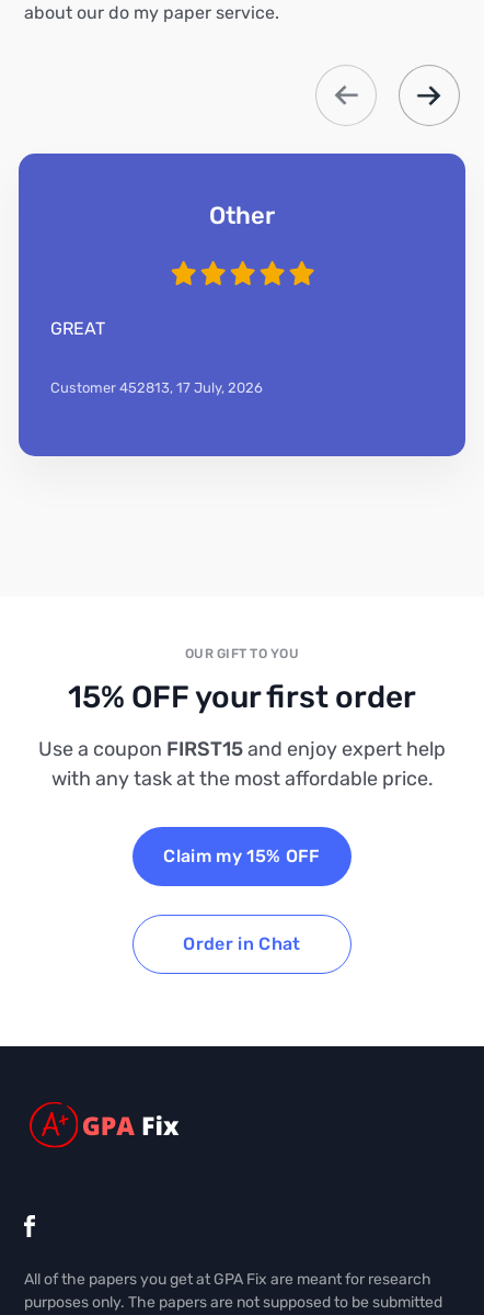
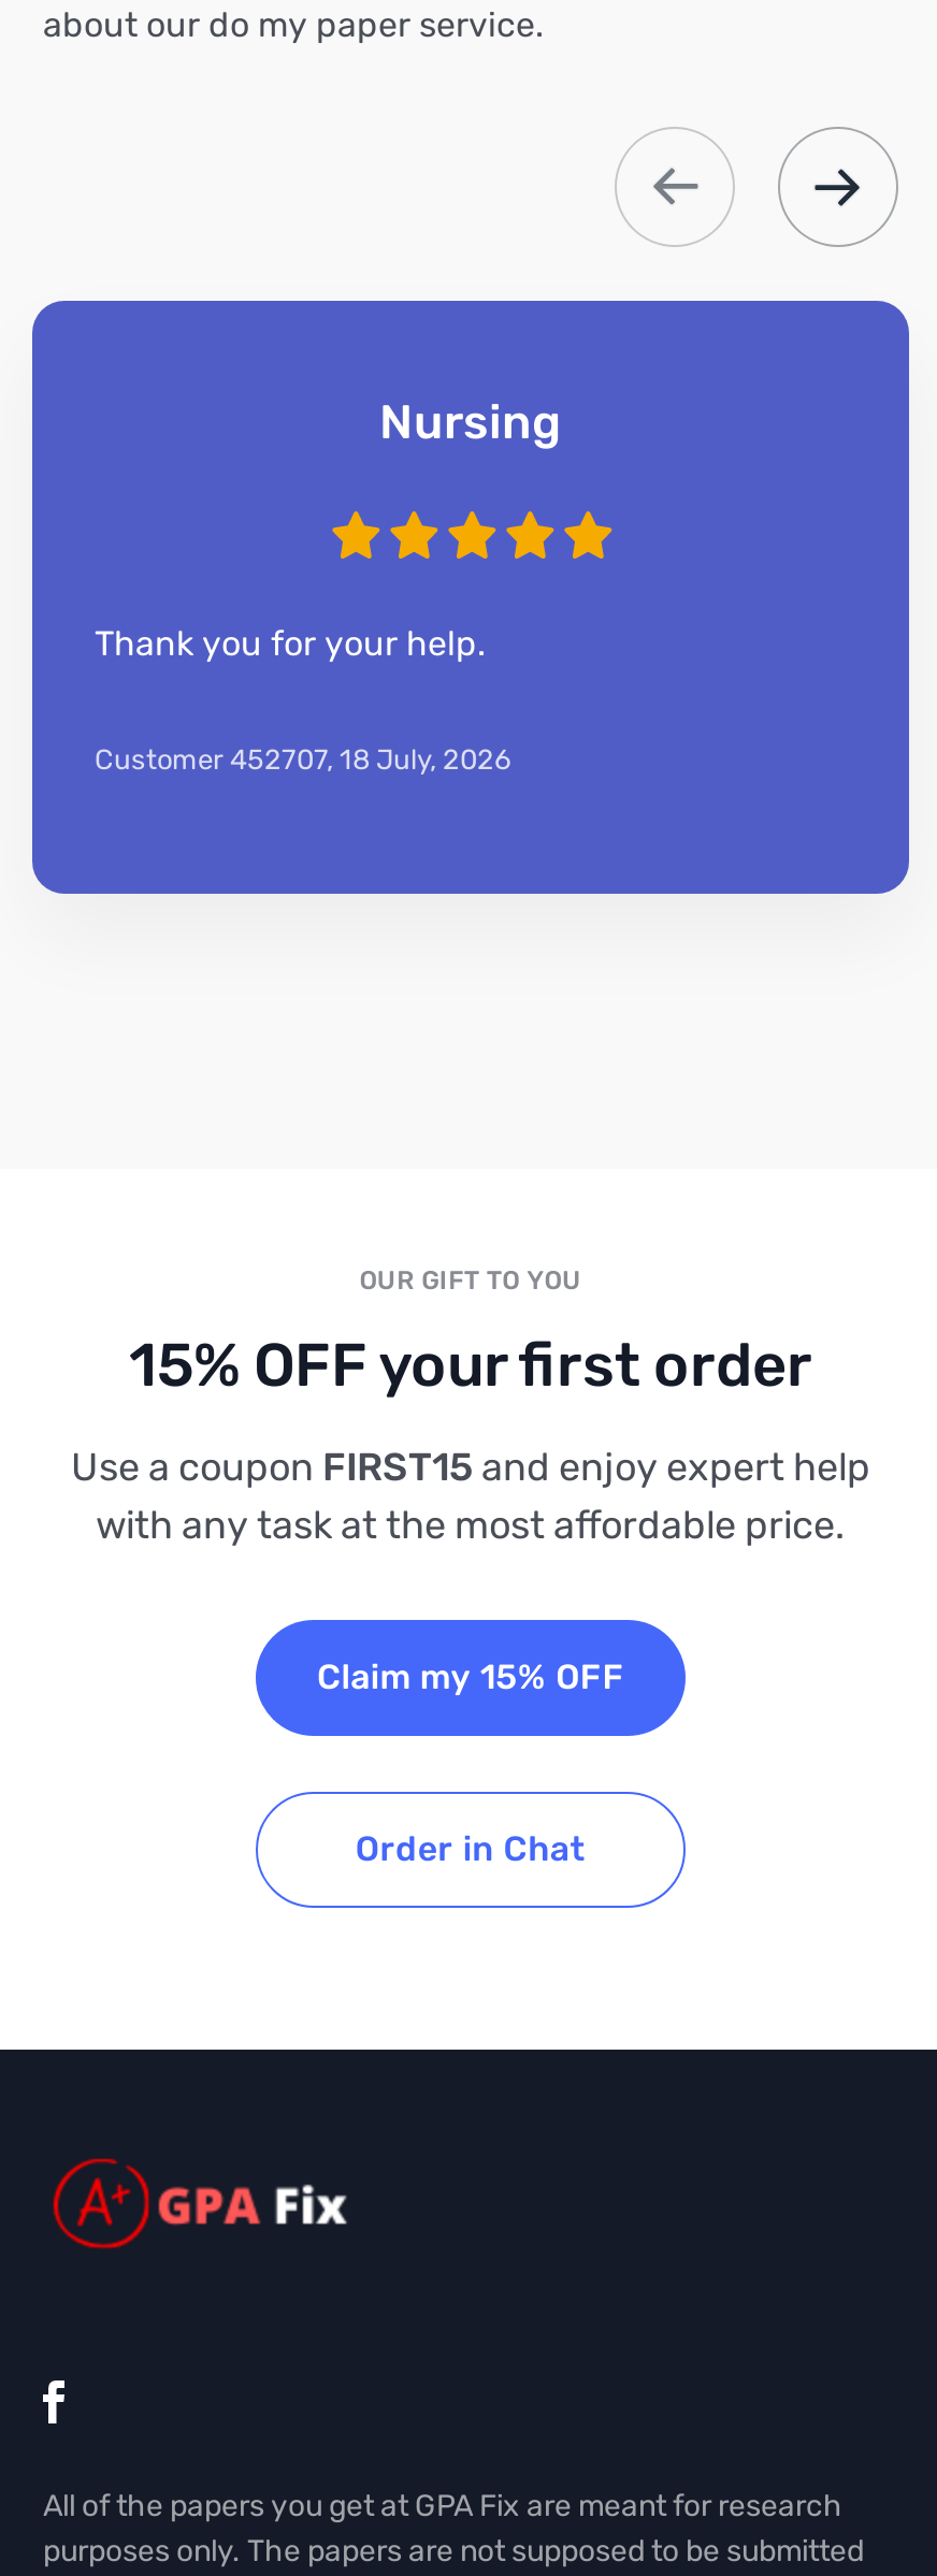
[209,201,275,231] Other -> [379,394,562,452] Nursing
[50,318,105,339] GREAT -> [95,623,486,664] Thank you for your help.
[50,380,263,396] Customer 452813, 17 July, 2026 -> [95,744,511,776] Customer 452707, 18 July, 2026

